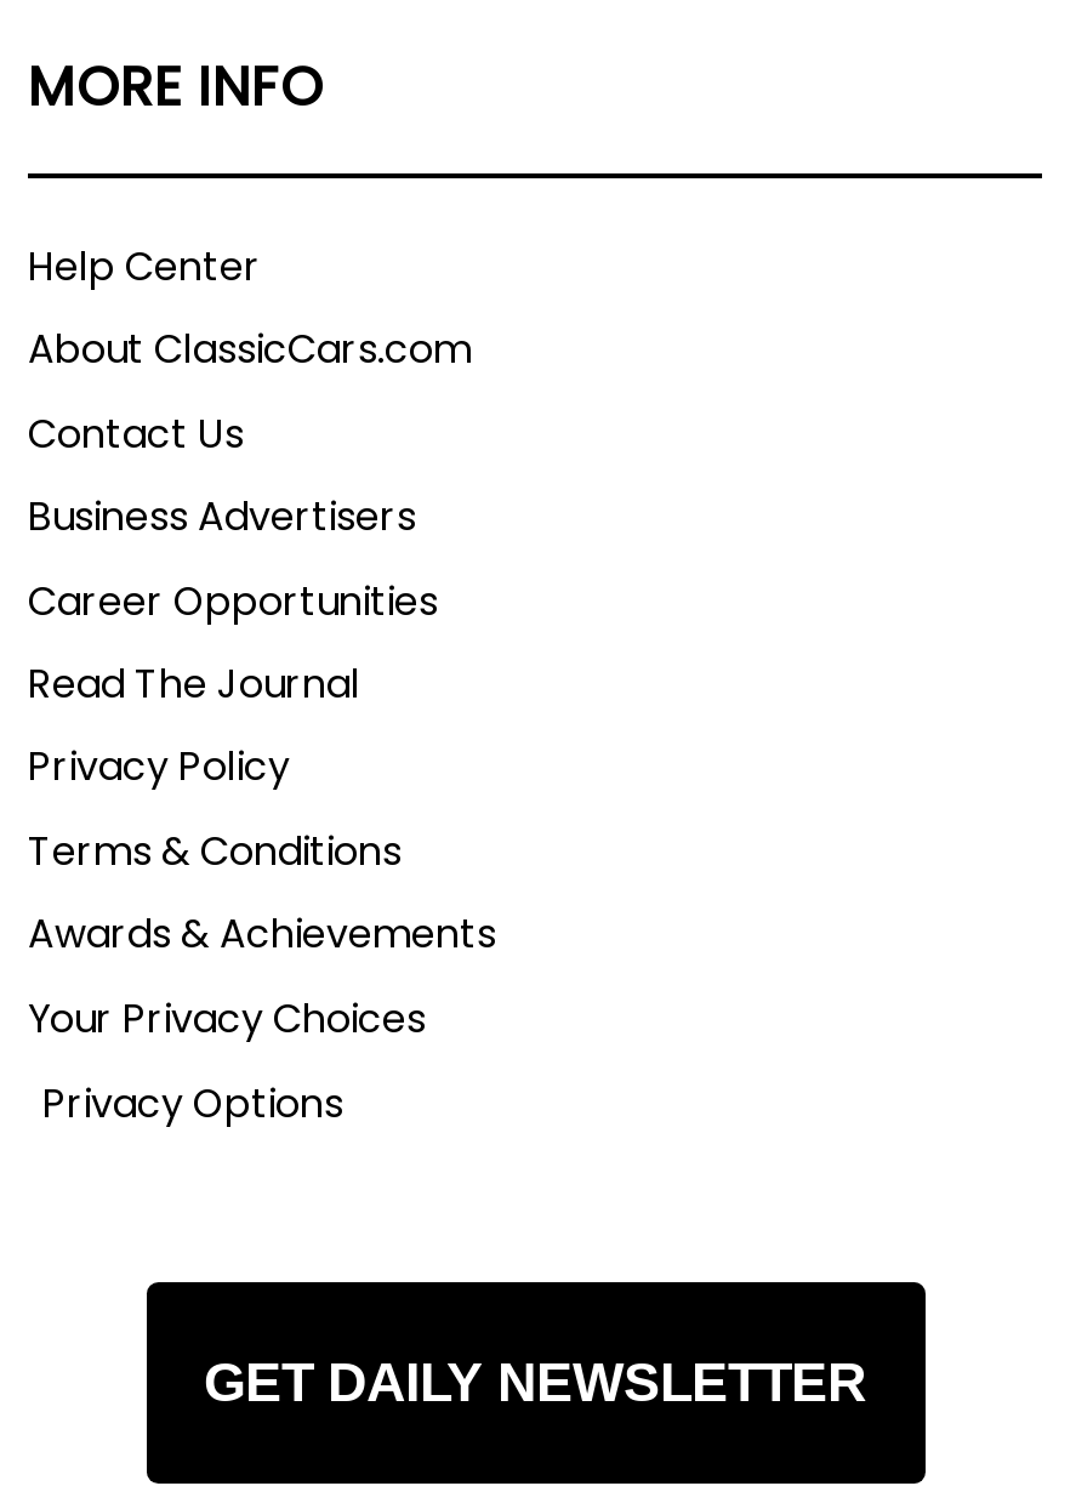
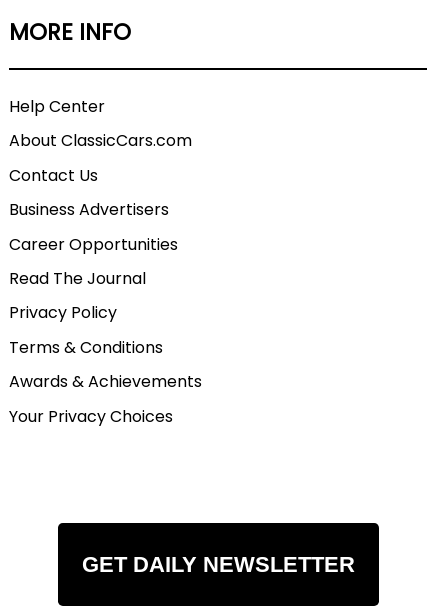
[42,1076,343,1132] Privacy Options -> none

